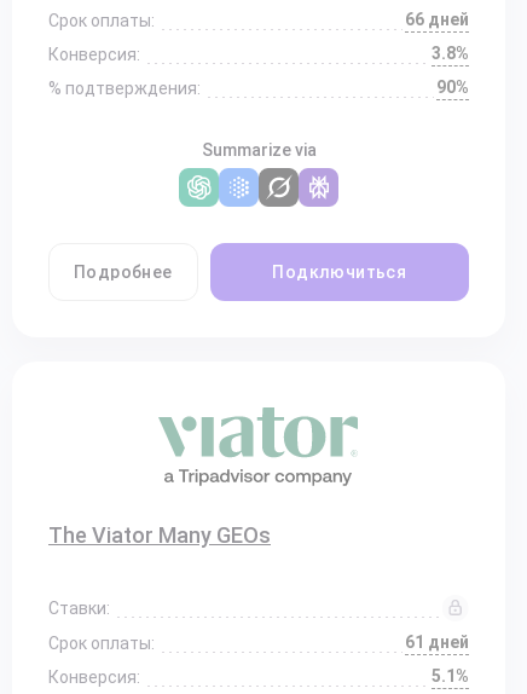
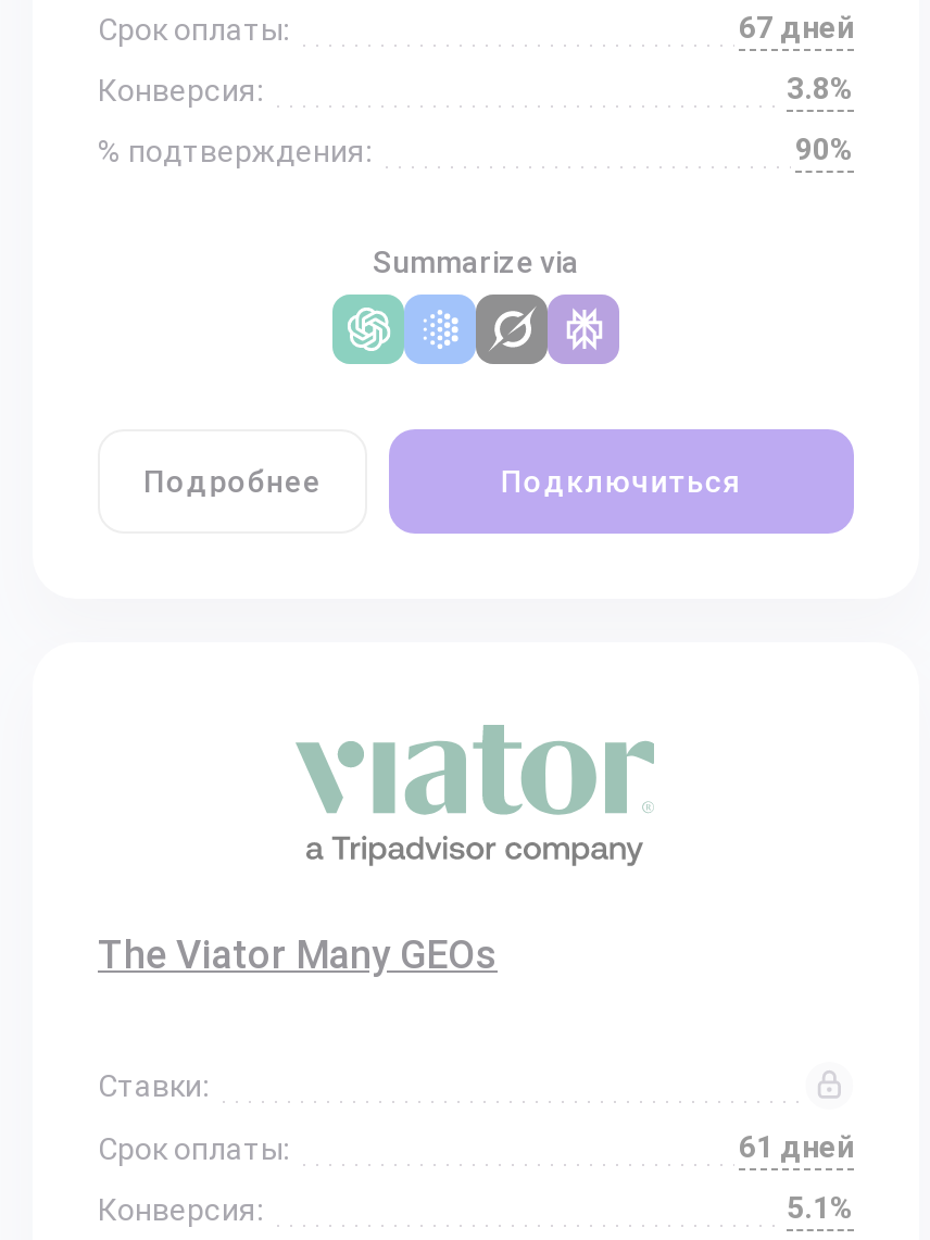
[405,10,469,29] 66 дней -> [739,10,854,45] 67 дней

